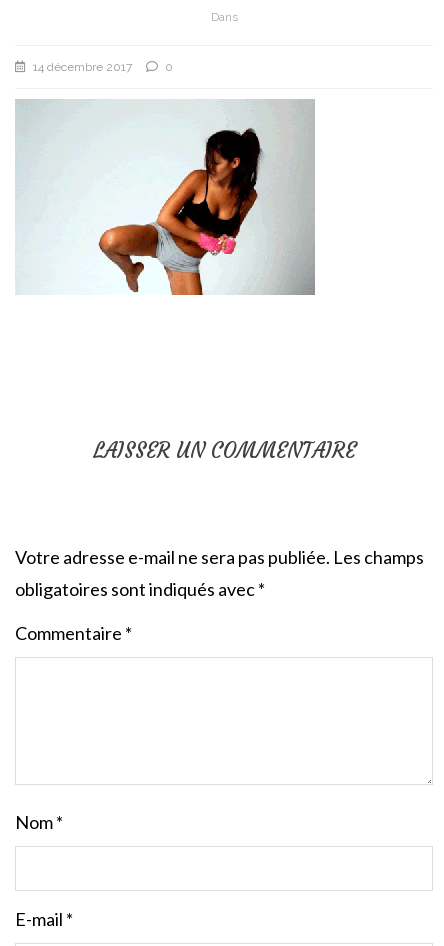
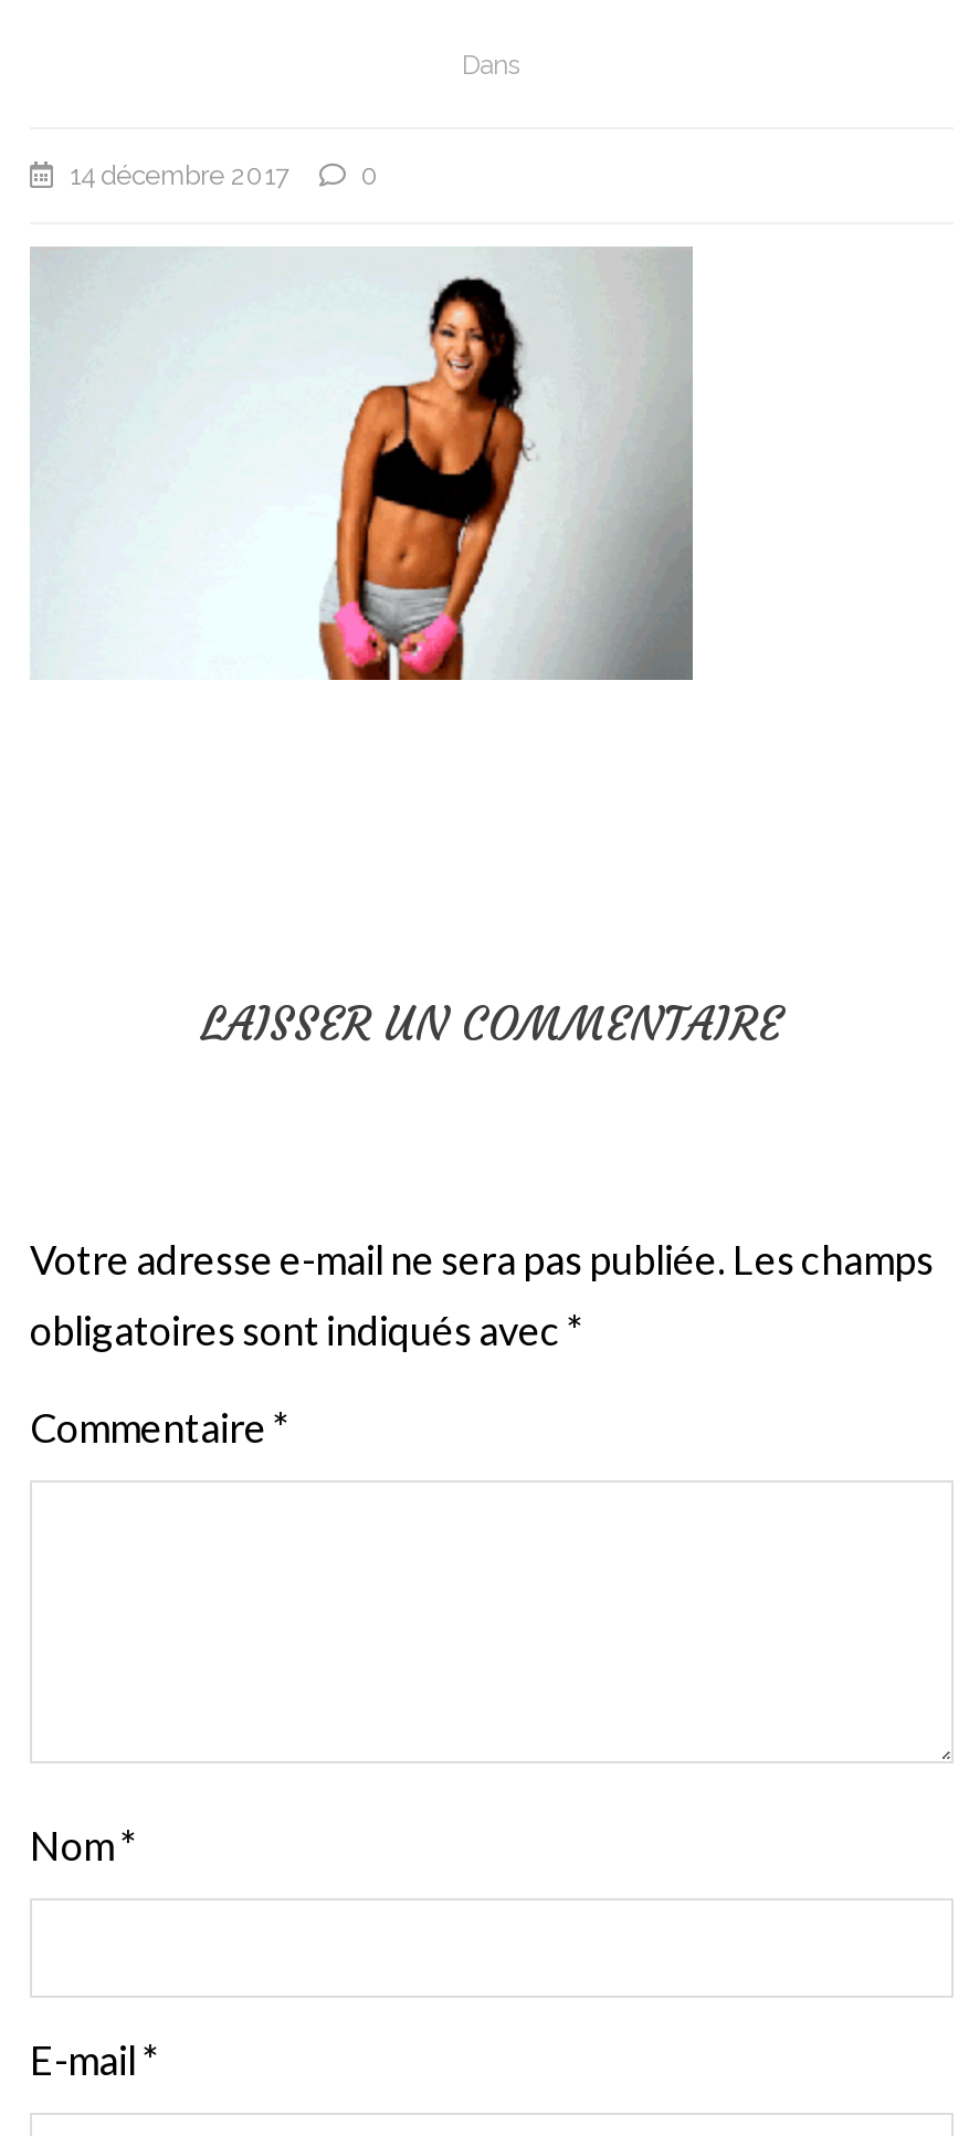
[98,113,313,296] [image] -> [215,275,691,682] [image]

